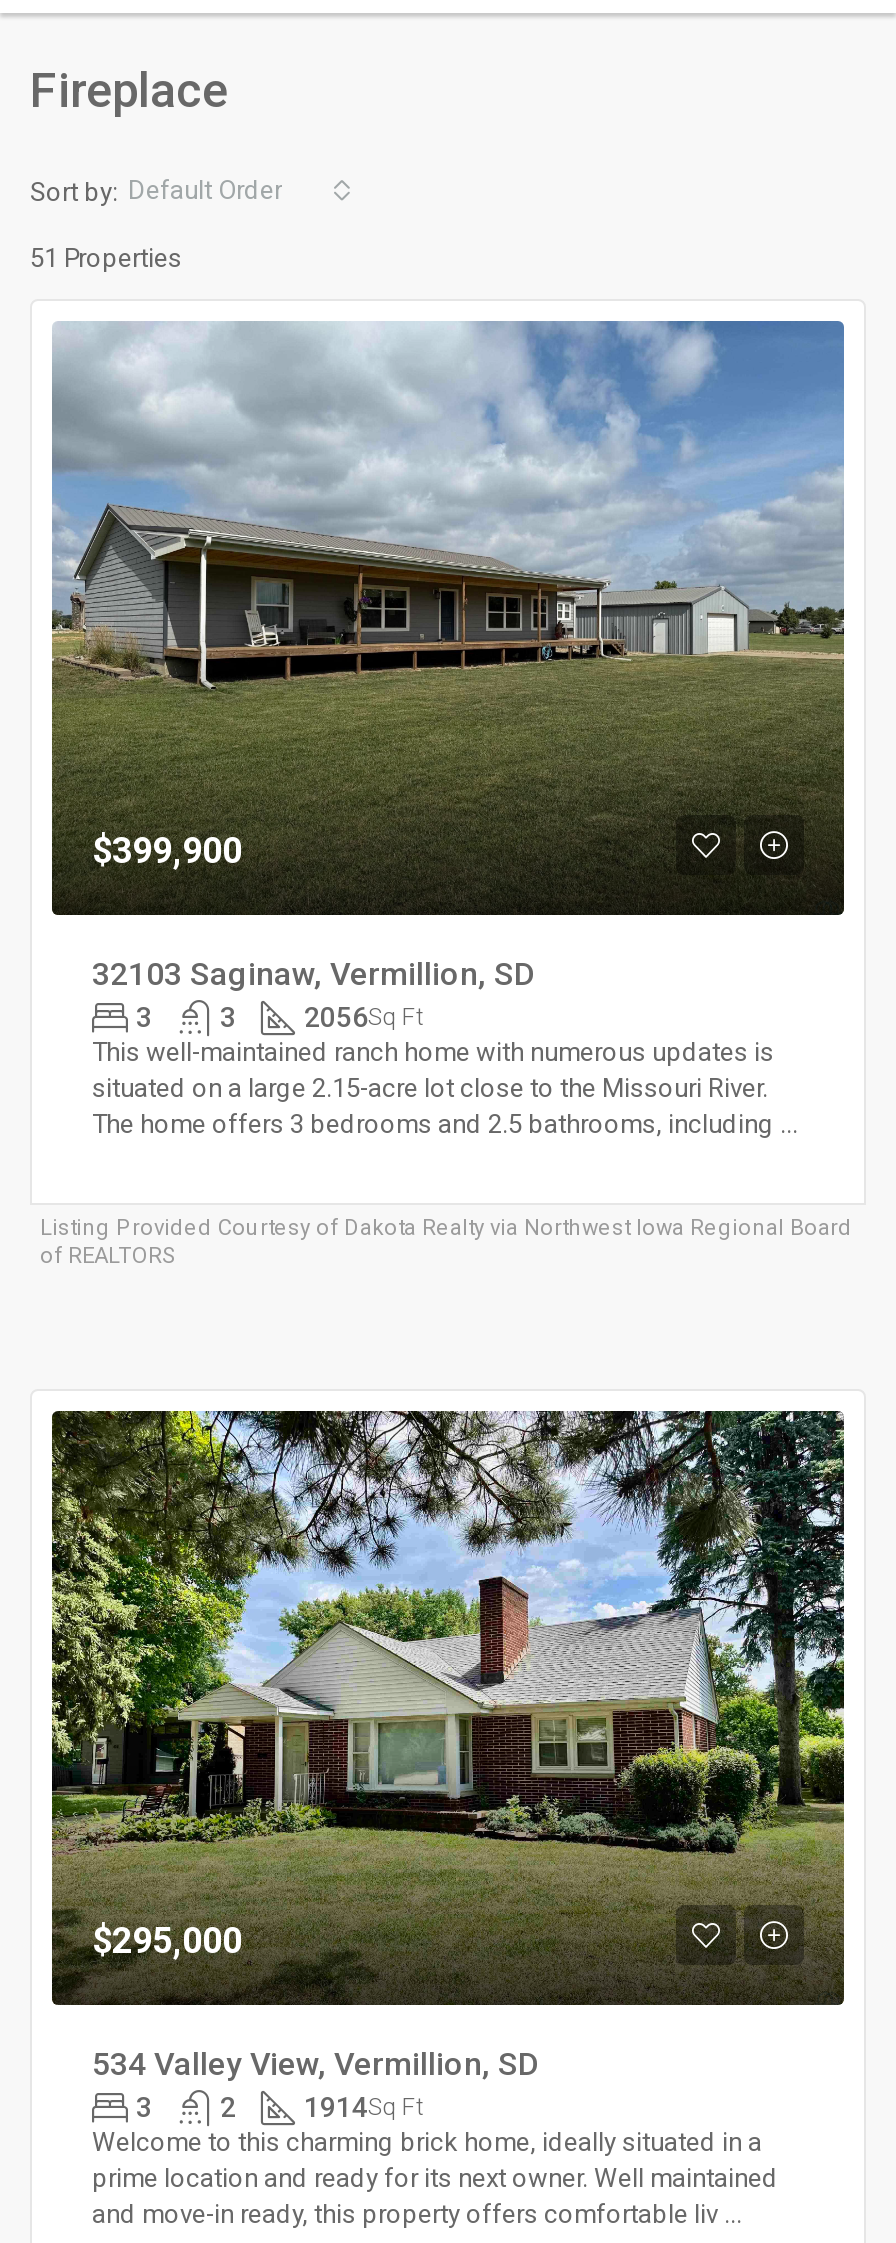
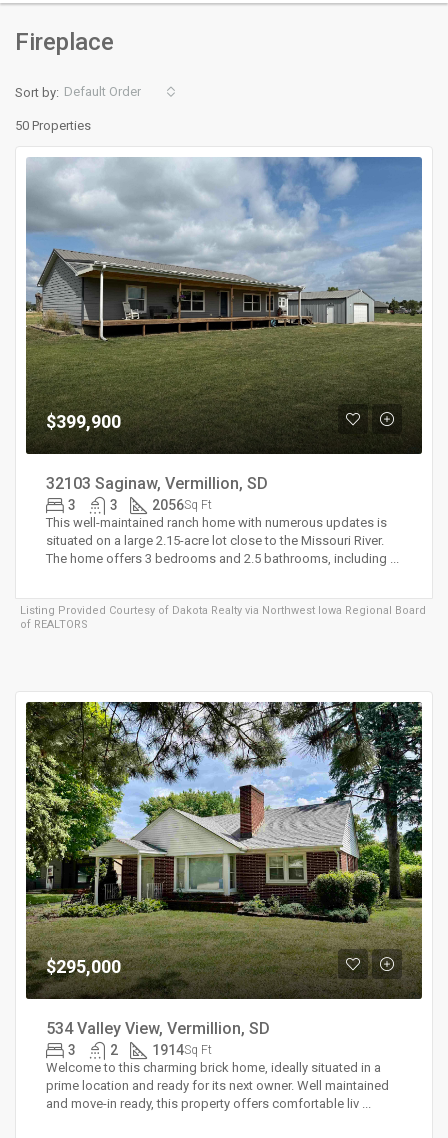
[30,243,182,273] 51 Properties -> [15,118,91,133] 50 Properties

